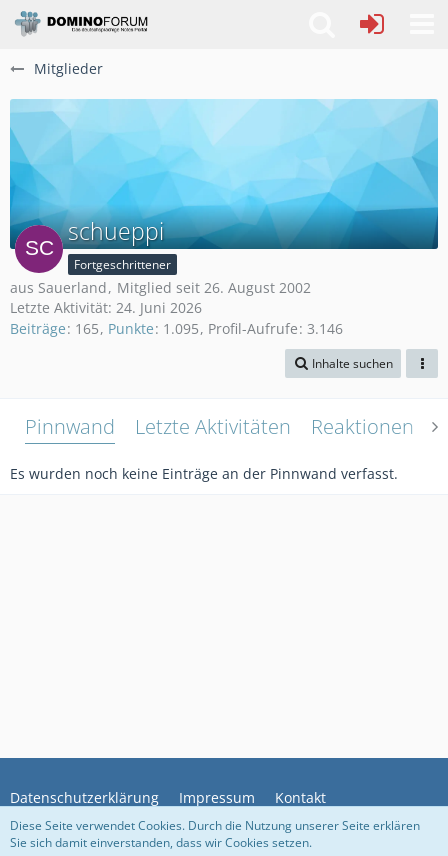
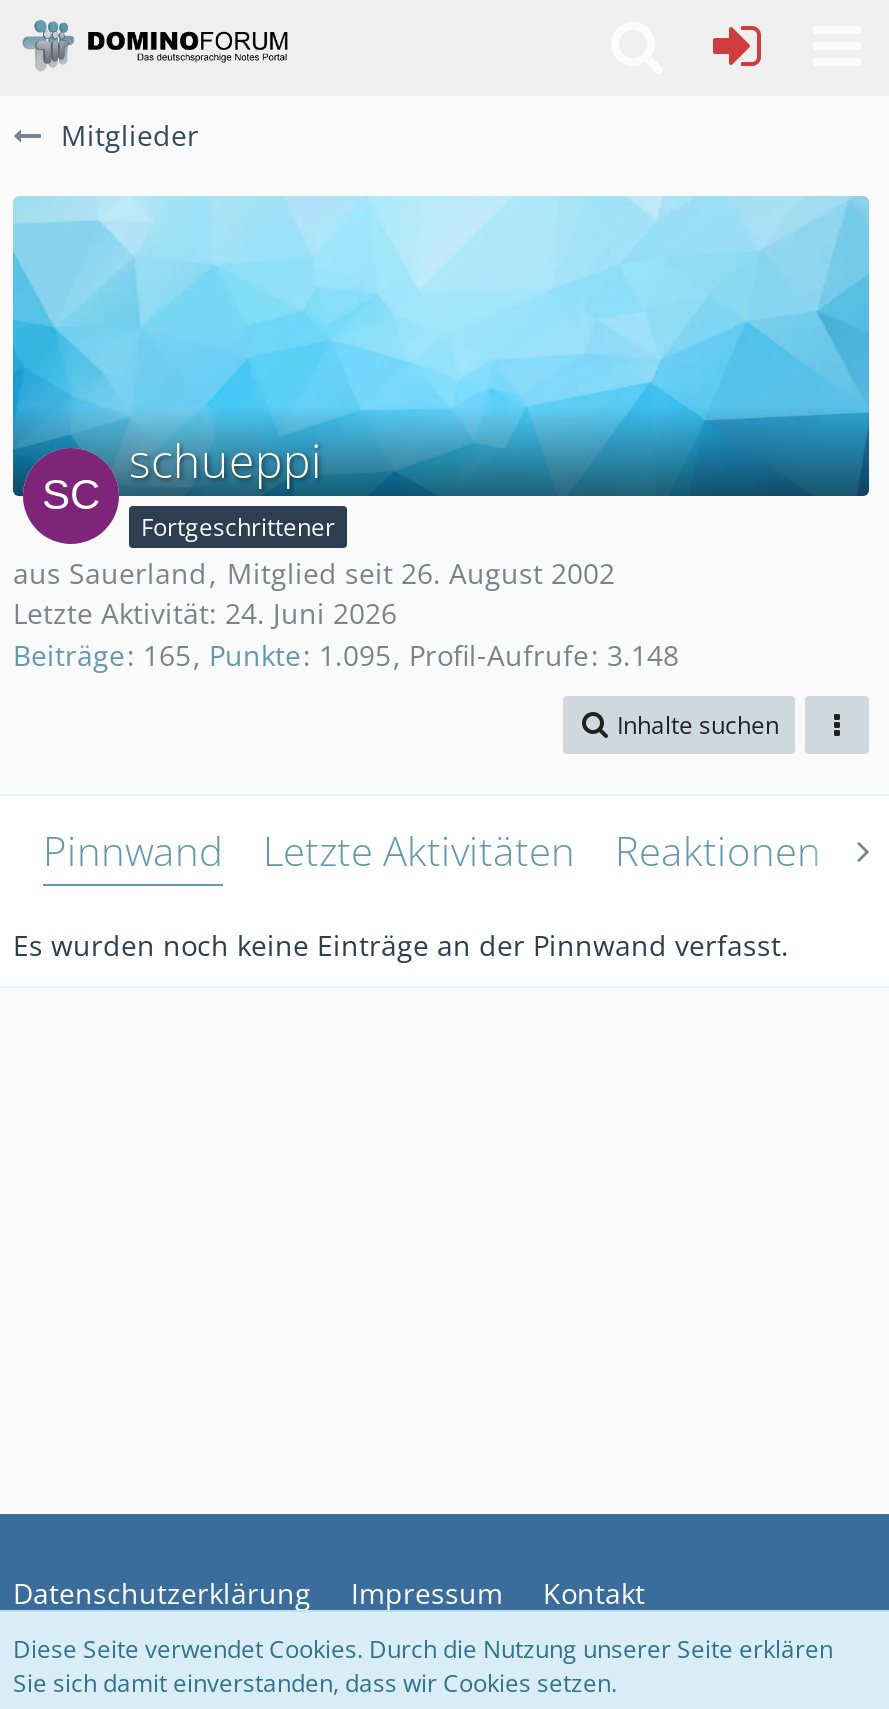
[10,319,343,338] Beiträge 165 Punkte 1.095 Profil-Aufrufe 3.146 -> [13,636,679,674] Beiträge 165 Punkte 1.095 Profil-Aufrufe 3.148

